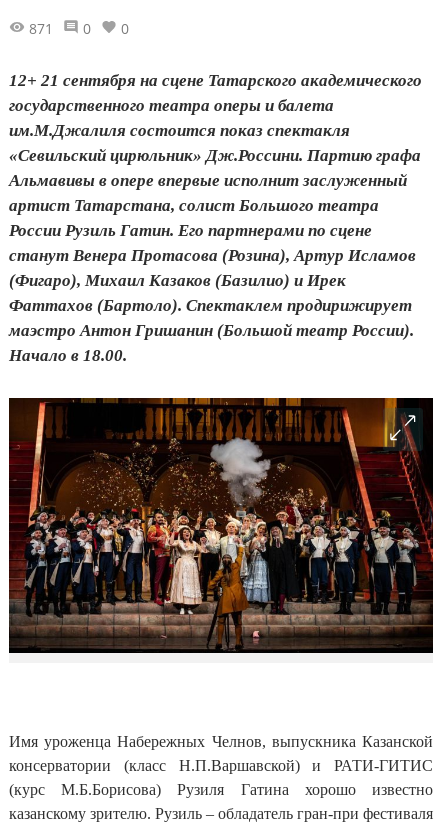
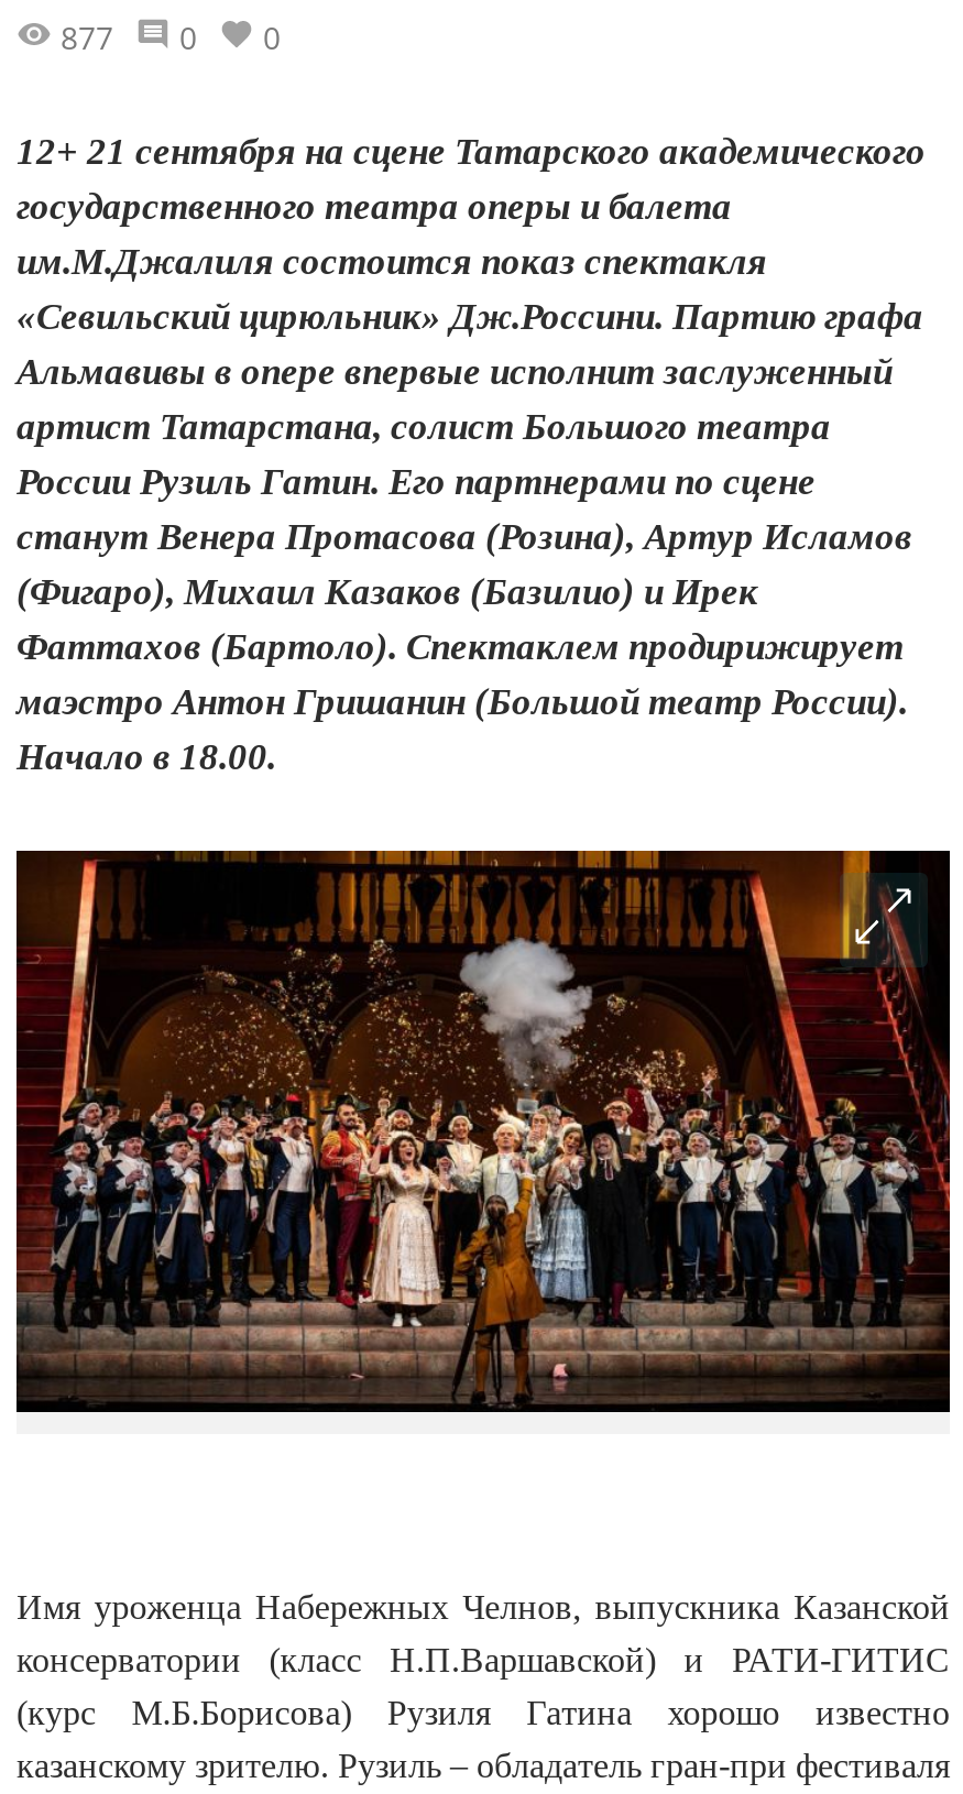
[29,19,129,38] 871 0 0 -> [61,17,281,59] 877 0 0

